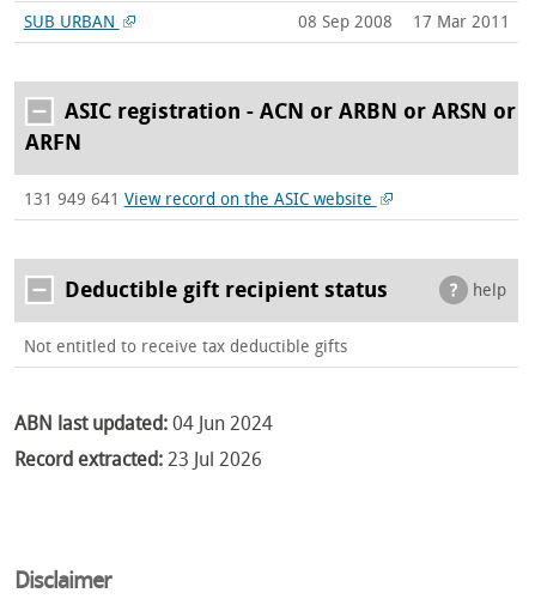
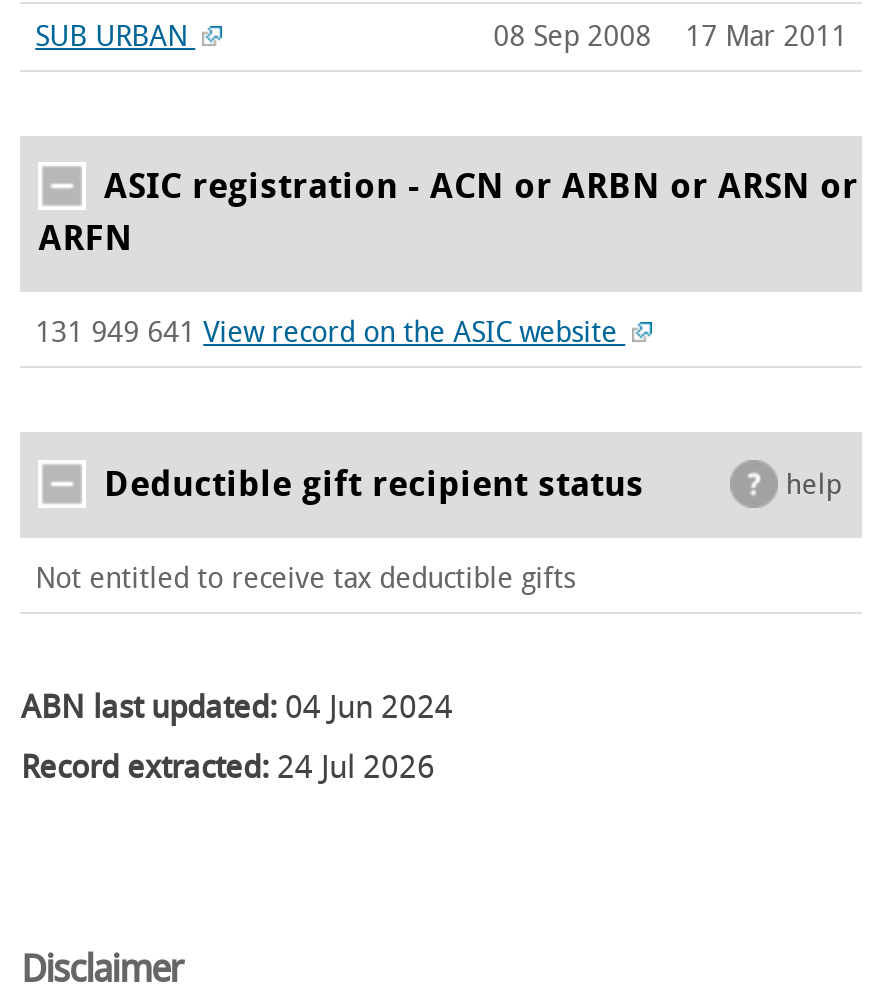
[15,448,263,471] Record extracted: 23 Jul 2026 -> [21,748,435,786] Record extracted: 24 Jul 2026

